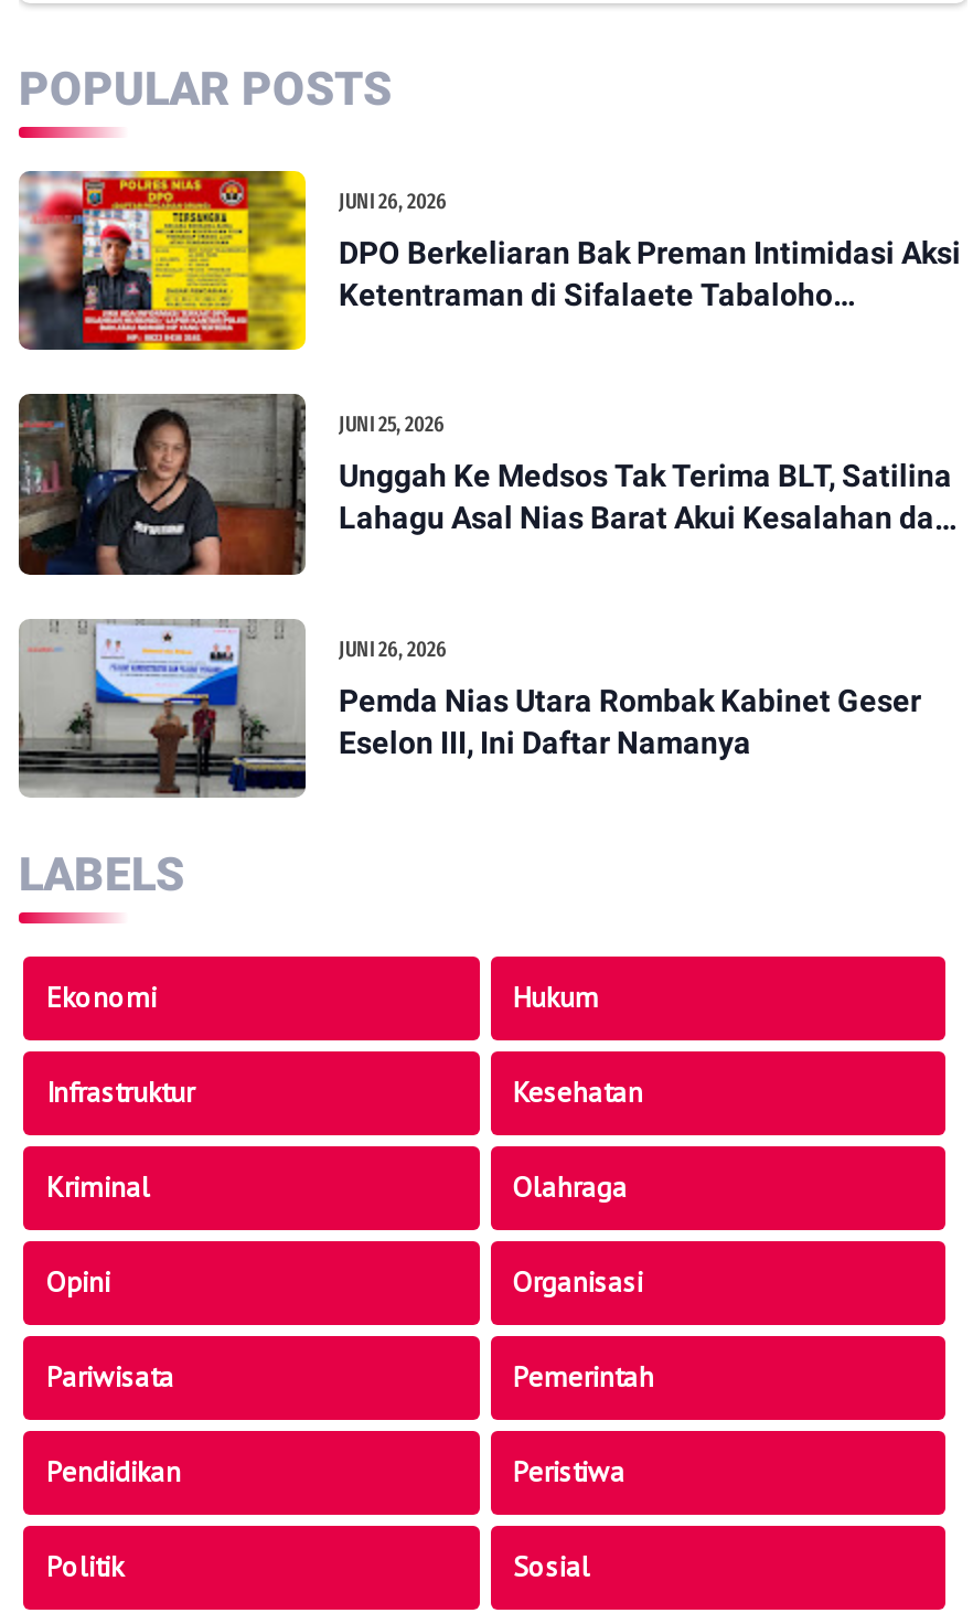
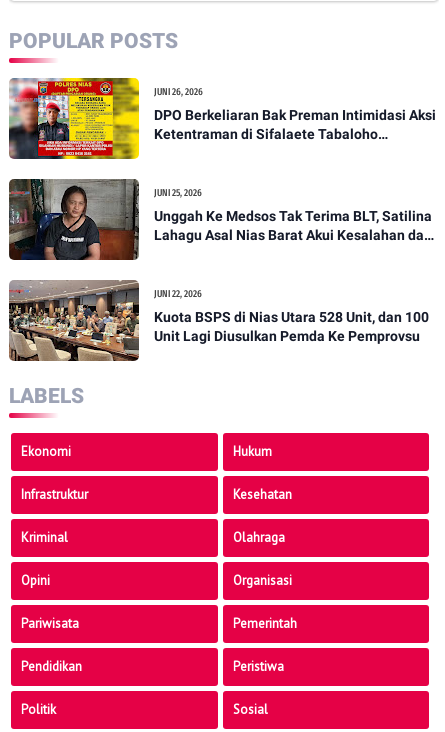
[17,620,447,799] [image] | JUNI 26, 2026 -> [9,280,202,361] [image] | JUNI 22, 2026
[339,682,921,759] Pemda Nias Utara Rombak Kabinet Geser | Eselon III, Ini Daftar Namanya -> [154,309,429,344] Kuota BSPS di Nias Utara 528 Unit, dan 100 | Unit Lagi Diusulkan Pemda Ke Pemprovsu

